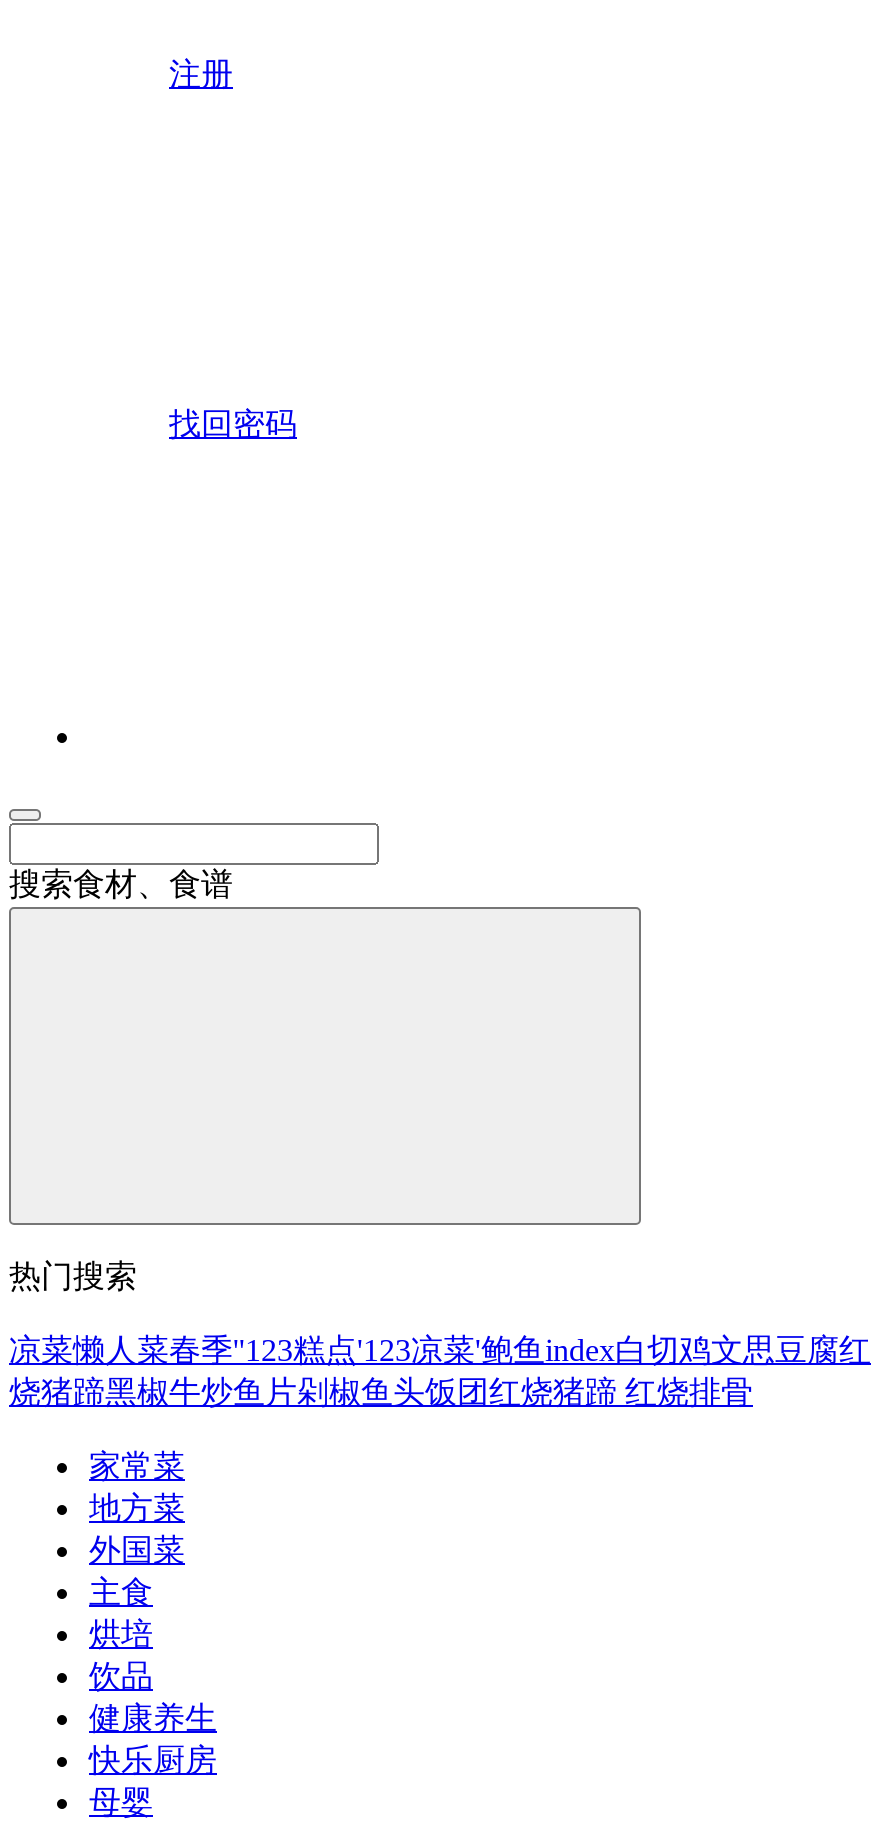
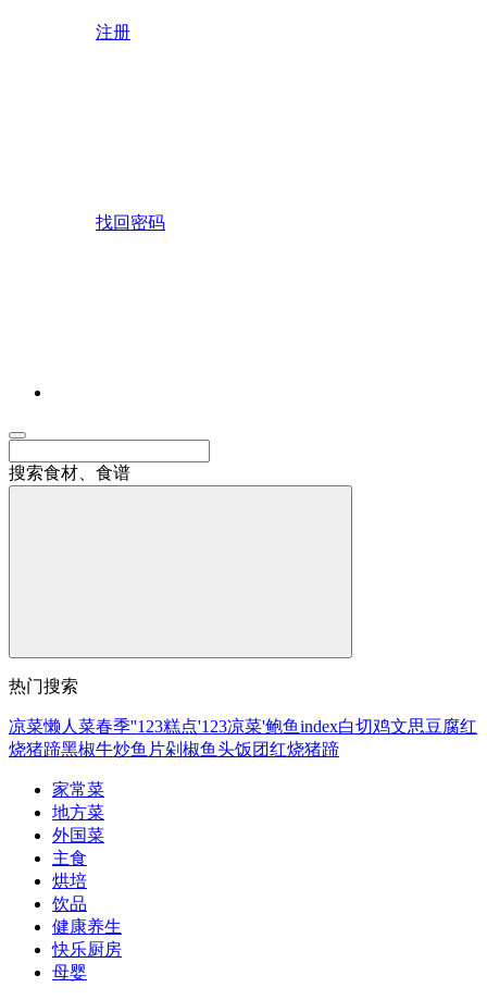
[9,1375,753,1409] 烧猪蹄黑椒牛炒鱼片剁椒鱼头饭团红烧猪蹄红烧排骨 -> [9,740,339,758] 烧猪蹄黑椒牛炒鱼片剁椒鱼头饭团红烧猪蹄

